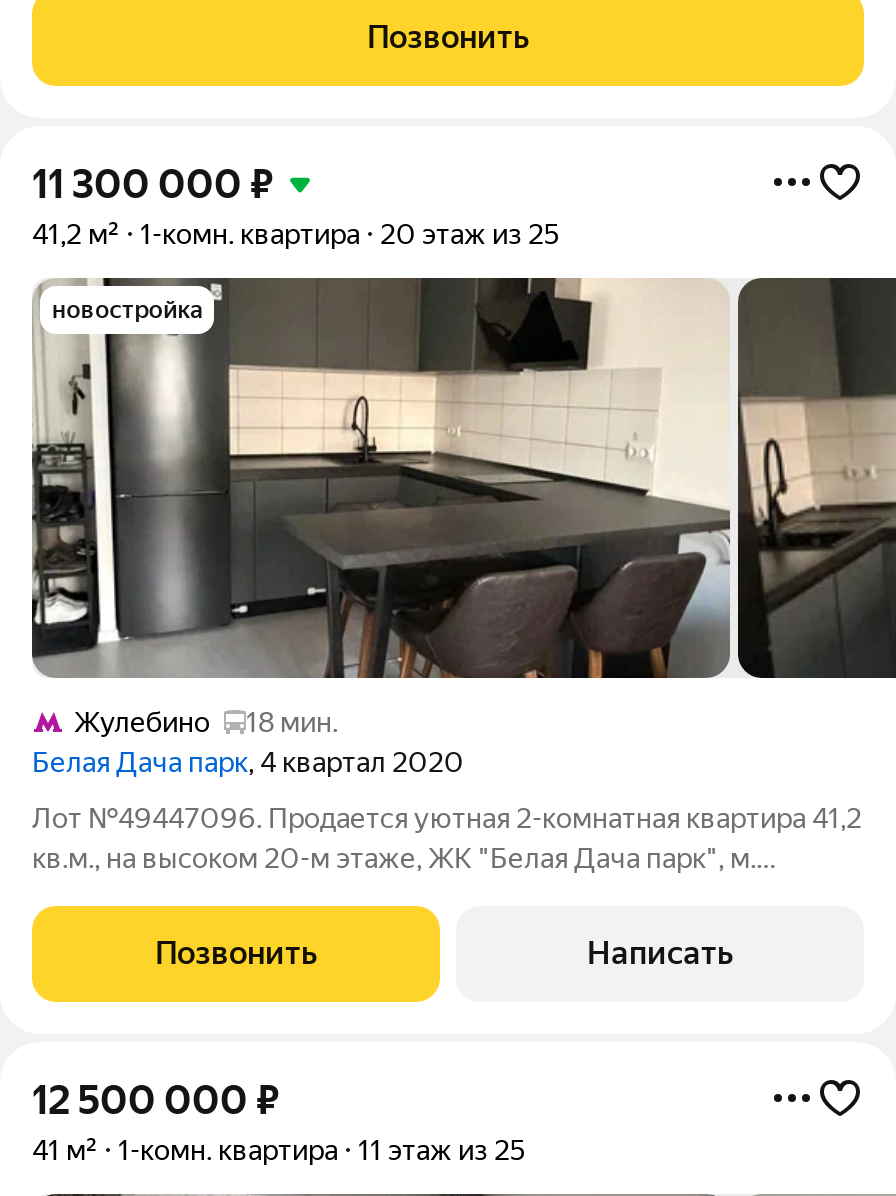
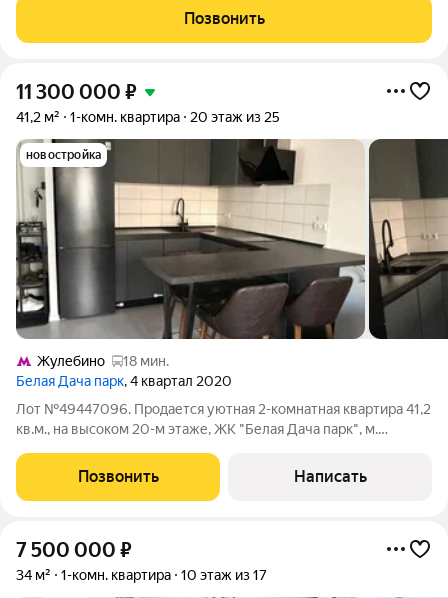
[32,1076,280,1124] 12 500 000 ₽ -> [16,538,132,562] 7 500 000 ₽
[32,1134,98,1166] 41 м² -> [16,567,51,583] 34 м²
[358,1134,526,1166] 11 этаж из 25 -> [181,567,267,583] 10 этаж из 17

